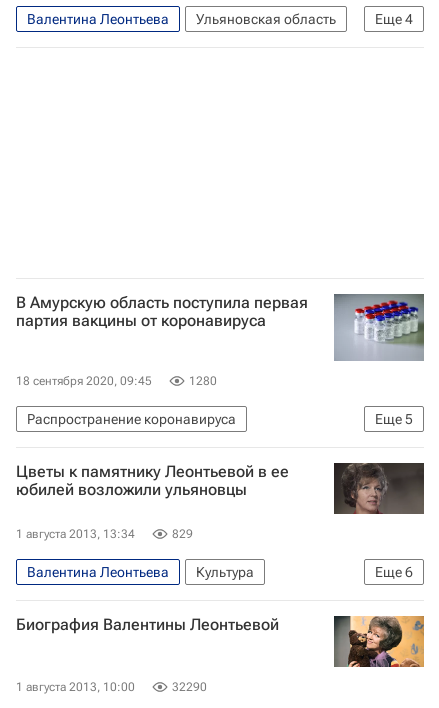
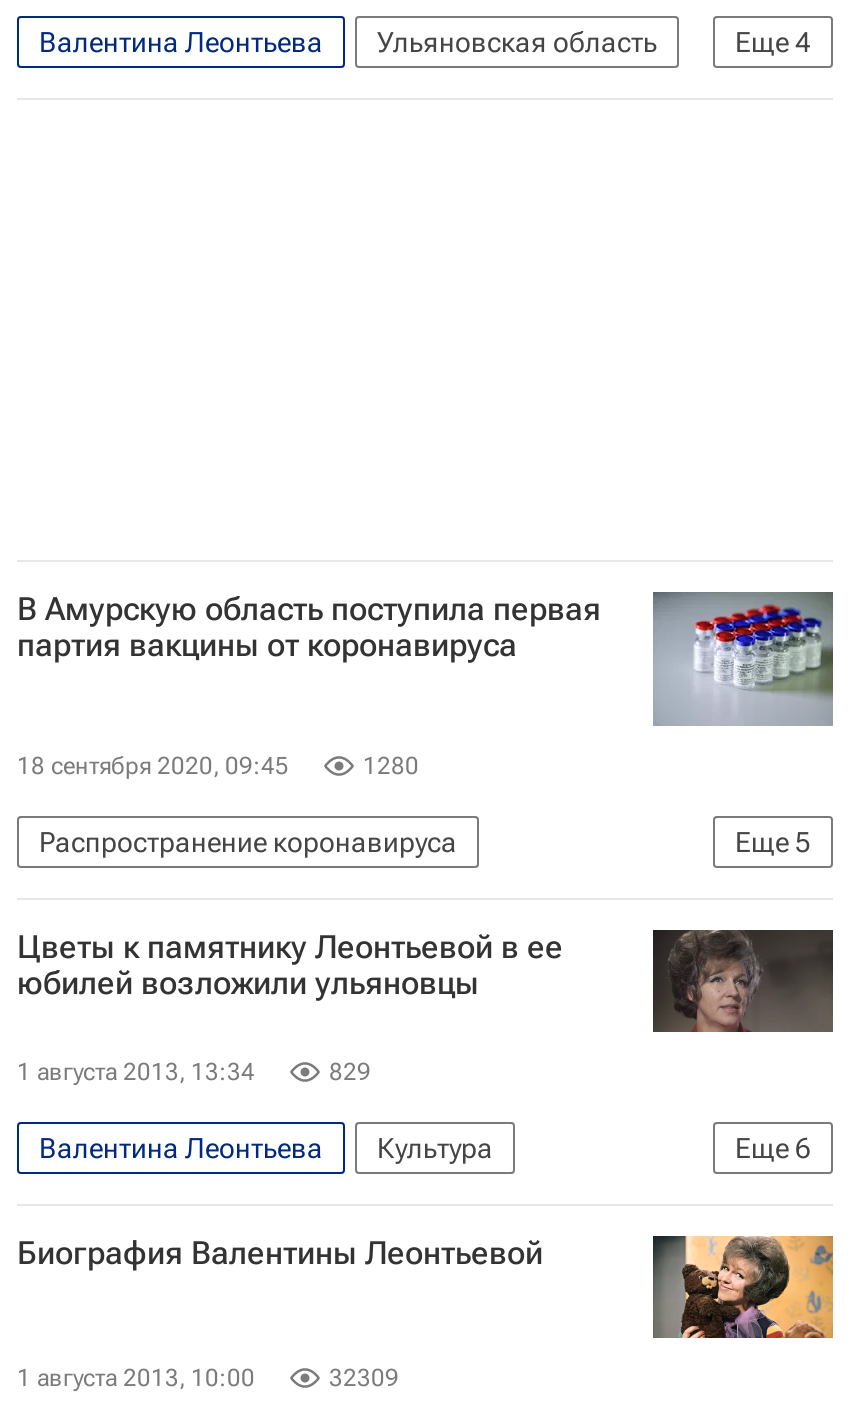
[172,680,207,694] 32290 -> [329,1364,399,1392] 32309

